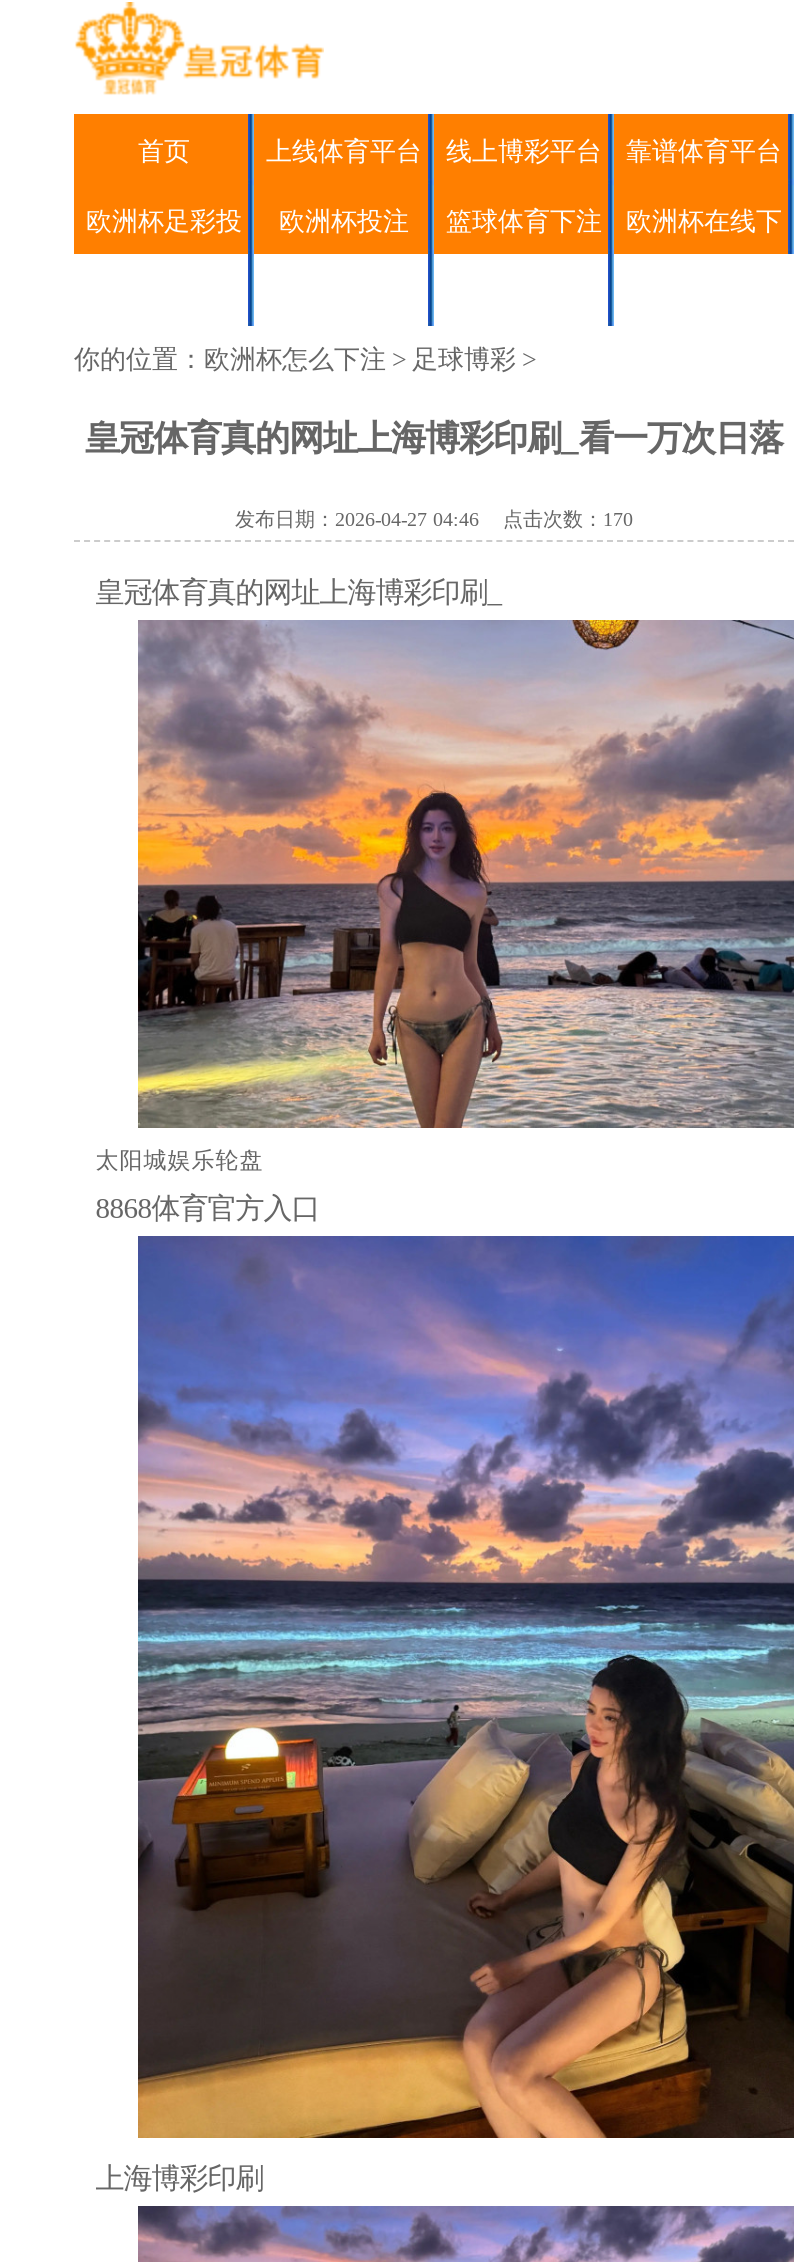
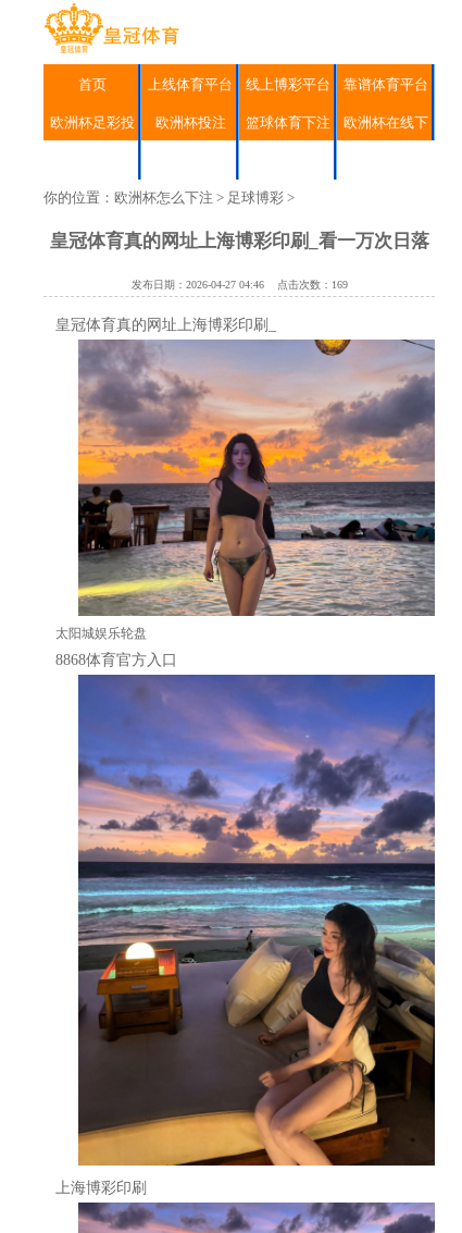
[235,508,633,530] 发布日期：2026-04-27 04:46 点击次数：170 -> [131,279,347,291] 发布日期：2026-04-27 04:46 点击次数：169

